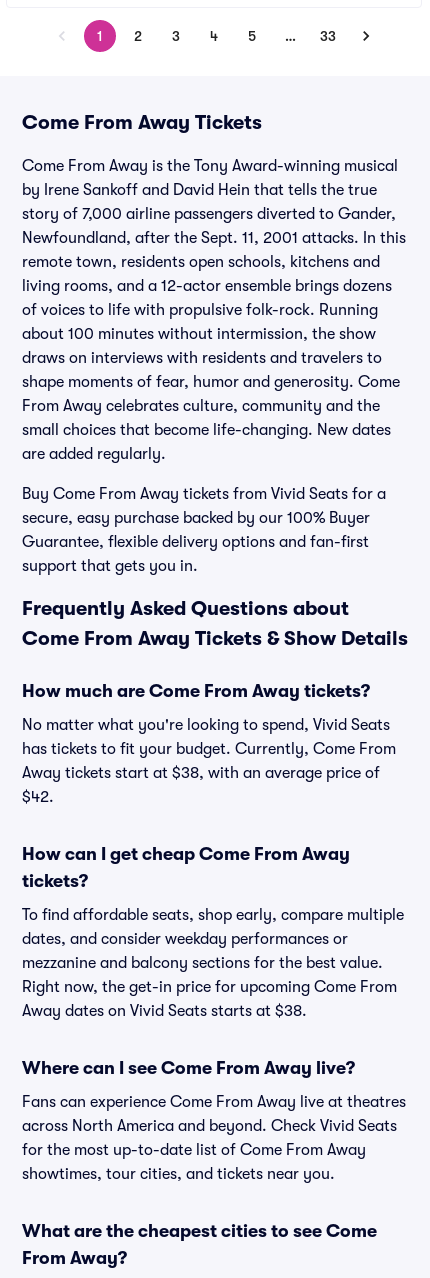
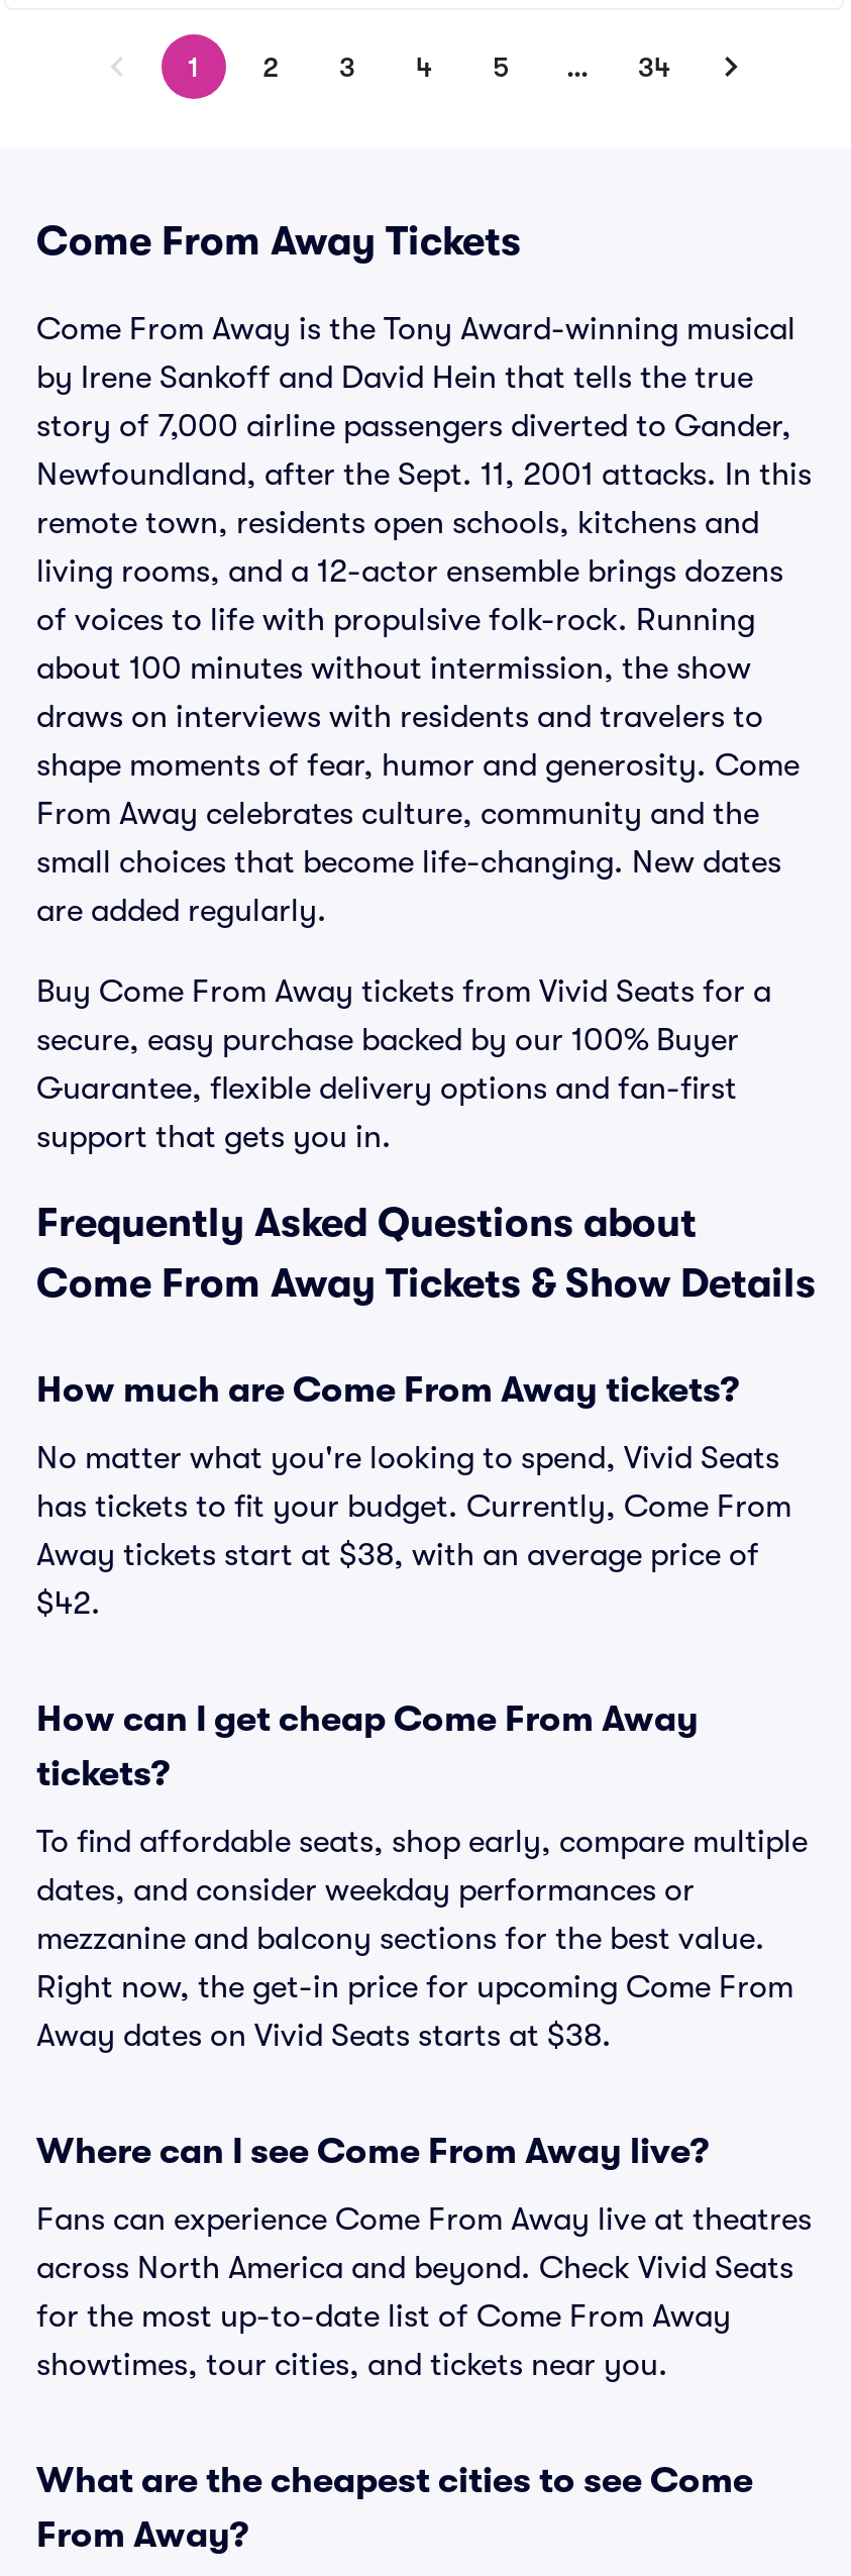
[320,28,336,44] 33 -> [638,50,670,83] 34

